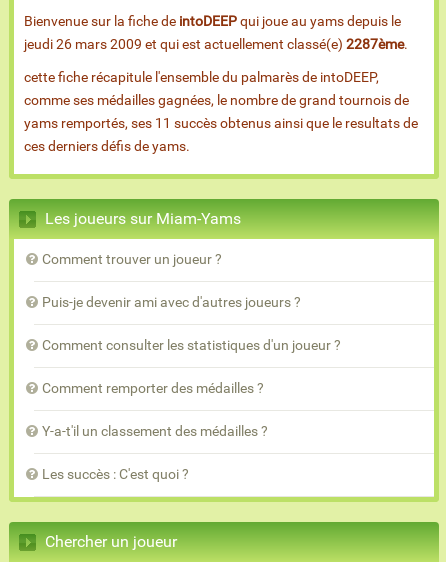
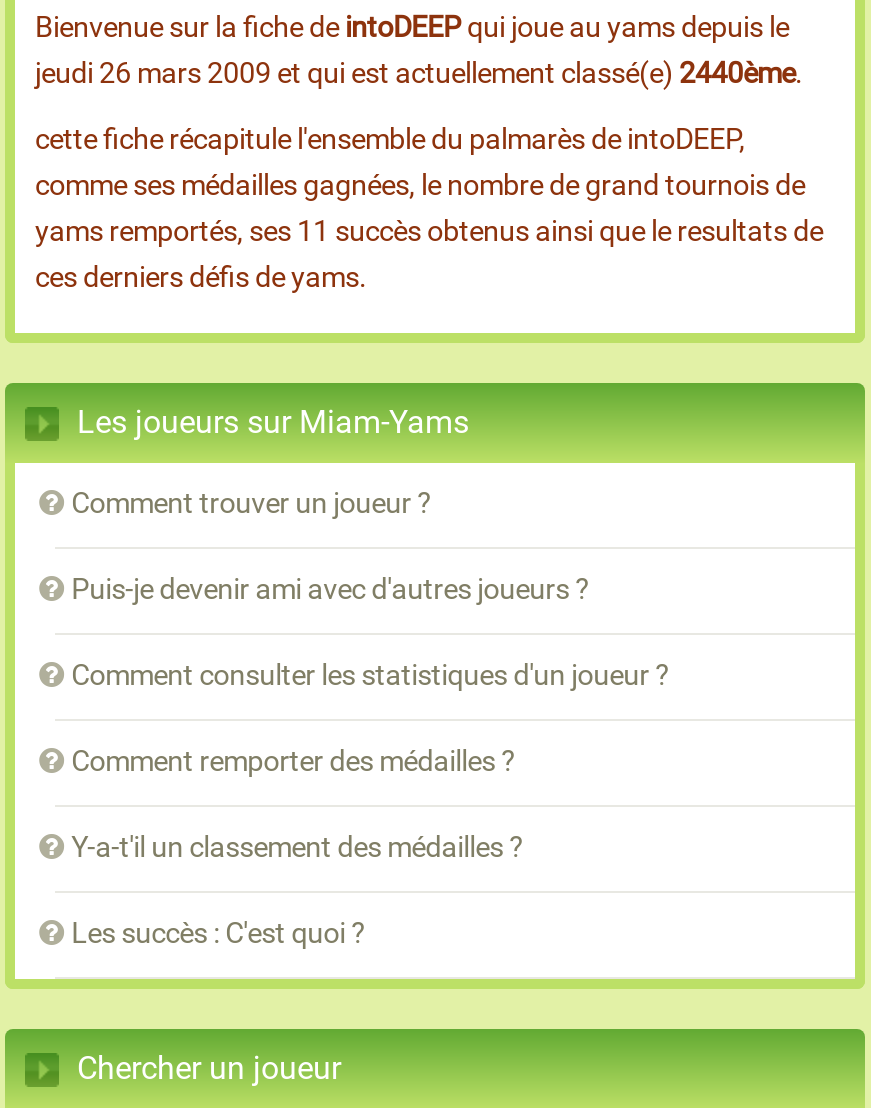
[24,36,408,53] jeudi 26 mars 2009 et qui est actuellement classé(e) 2287ème. -> [35,57,803,91] jeudi 26 mars 2009 et qui est actuellement classé(e) 2440ème.

